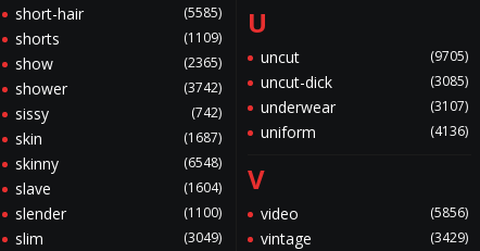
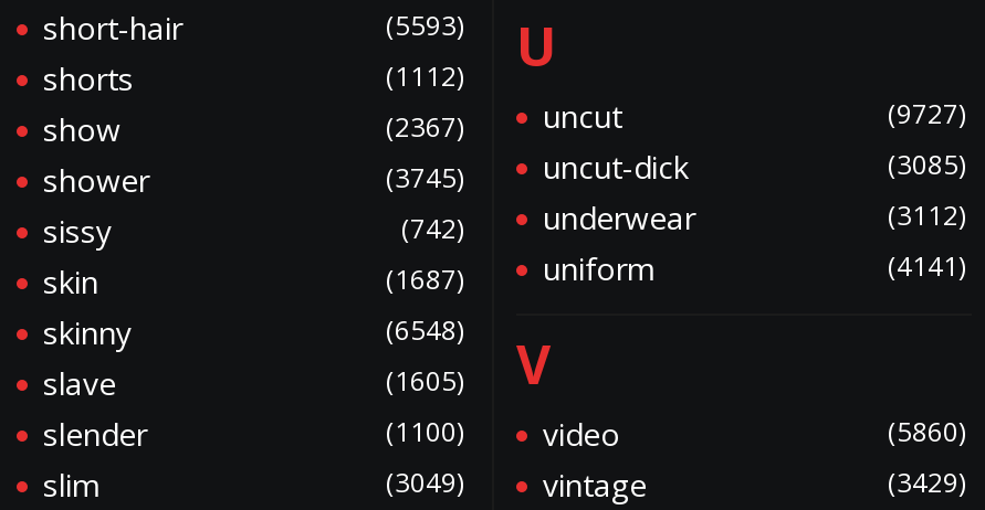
[184,3,222,22] (5585) -> [386,6,463,44] (5593)
[184,28,222,47] (1109) -> [386,57,463,94] (1112)
[430,47,468,65] (9705) -> [888,94,965,132] (9727)
[184,53,222,71] (2365) -> [386,108,463,145] (2367)
[184,78,222,96] (3742) -> [386,159,463,196] (3745)
[430,96,468,115] (3107) -> [888,196,965,234] (3112)
[430,121,468,140] (4136) -> [888,247,965,284] (4141)
[184,153,265,196] (1604) (6548) V -> [386,311,552,399] (1605) (6548) V
[430,203,468,221] (5856) -> [888,412,965,450] (5860)

